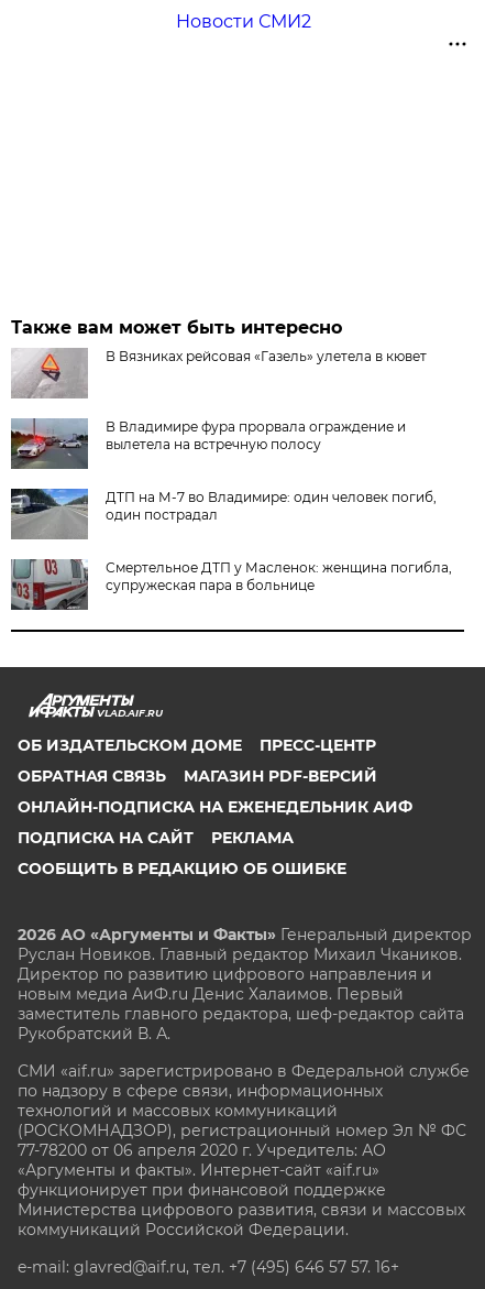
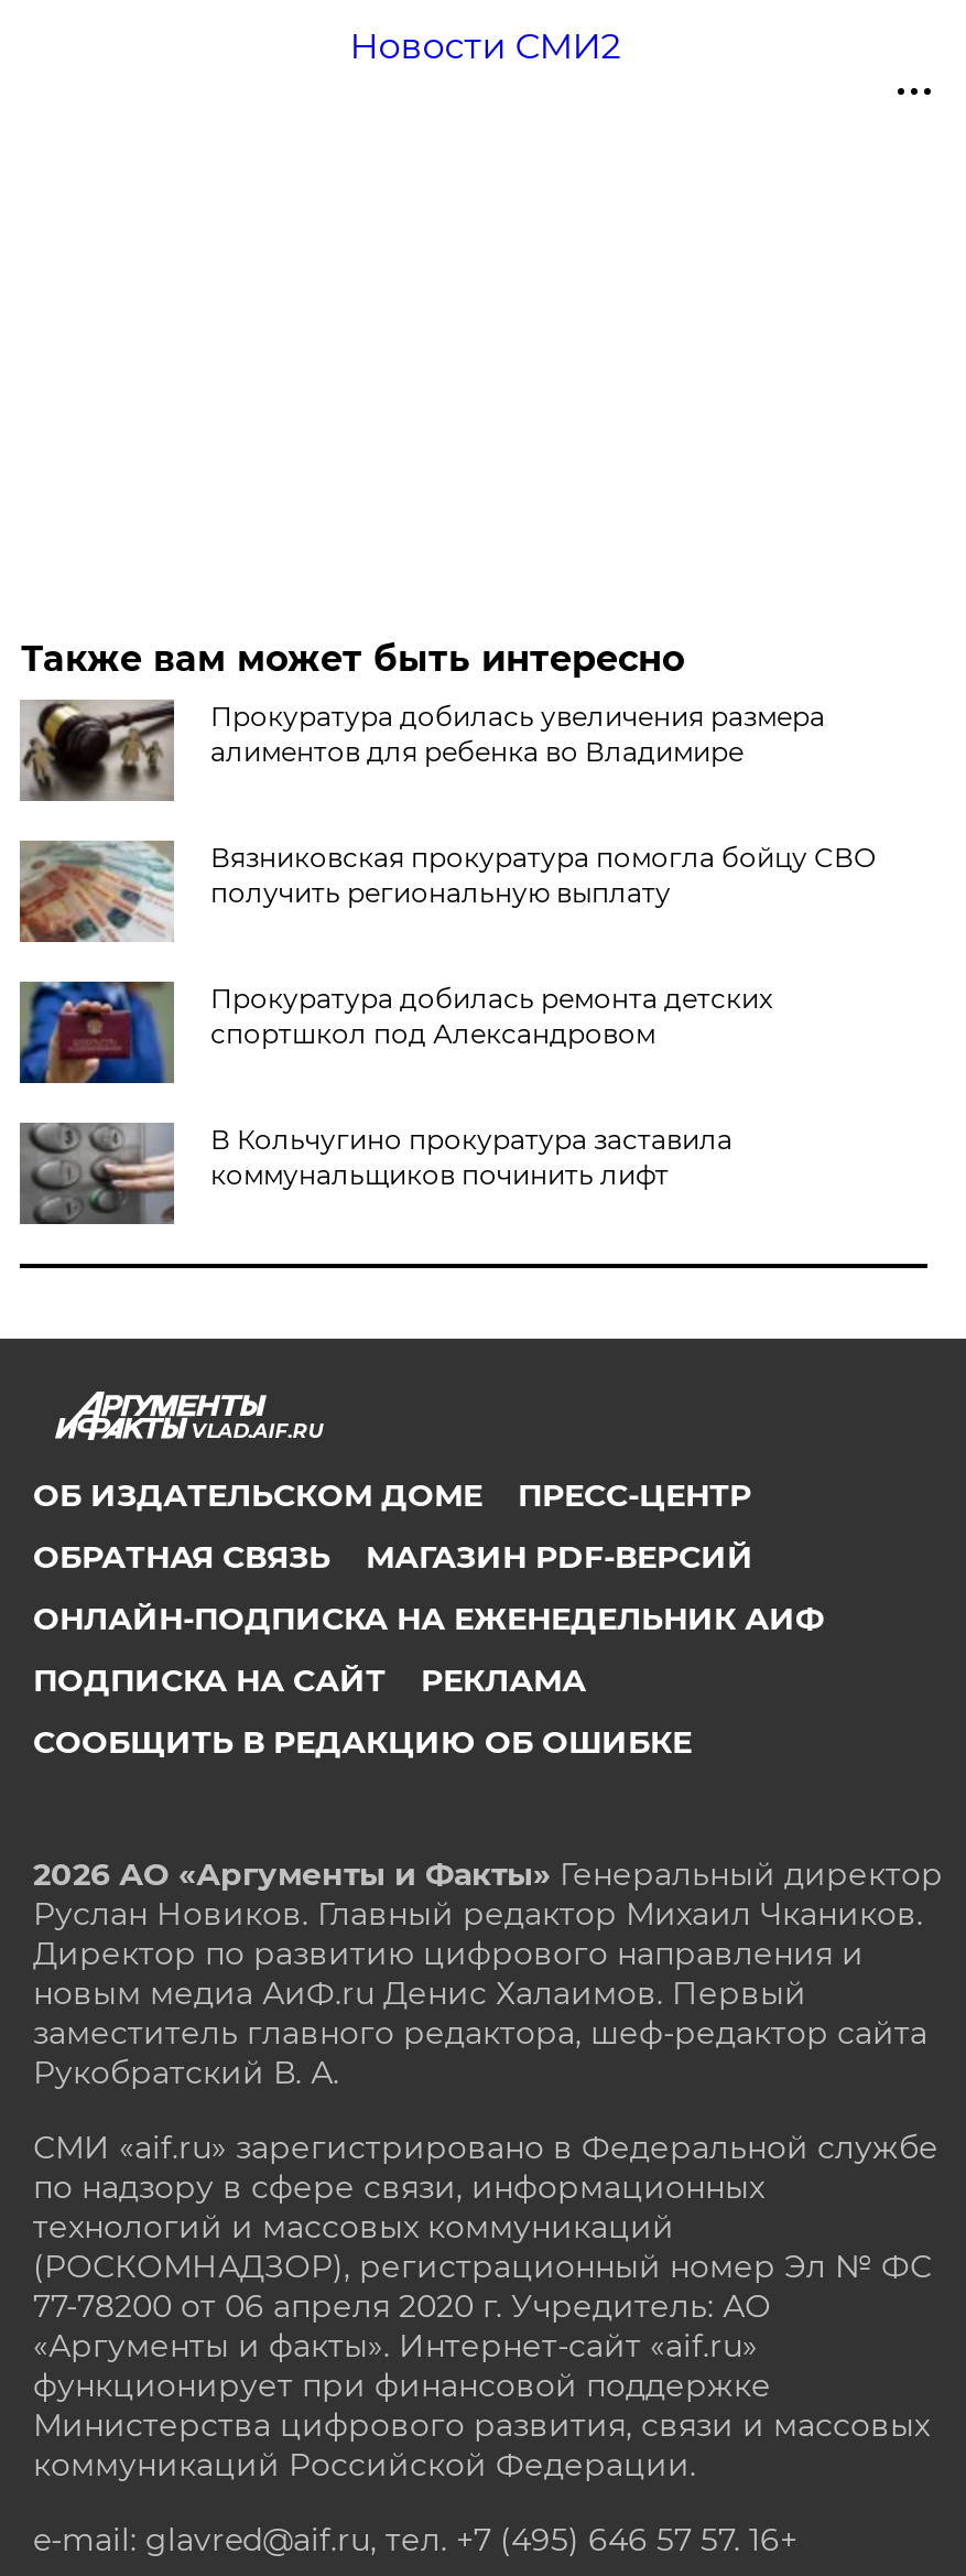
[12,348,427,398] [image] | В Вязниках рейсовая «Газель» улетела в кювет -> [20,700,825,801] [image] | Прокуратура добилась увеличения размера | алиментов для ребенка во Владимире
[11,418,406,470] [image] | В Владимире фура прорвала ограждение и | вылетела на встречную полосу -> [18,841,875,944] [image] | Вязниковская прокуратура помогла бойцу СВО | получить региональную выплату
[10,488,437,540] [image] | ДТП на М-7 во Владимире: один человек погиб, | один пострадал -> [18,979,772,1085] [image] | Прокуратура добилась ремонта детских | спортшкол под Александровом
[11,558,452,611] [image] | Смертельное ДТП у Масленок: женщина погибла, | супружеская пара в больнице -> [20,1123,732,1224] [image] | В Кольчугино прокуратура заставила | коммунальщиков починить лифт

